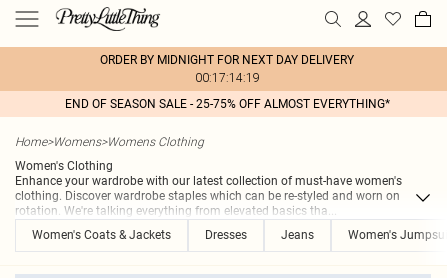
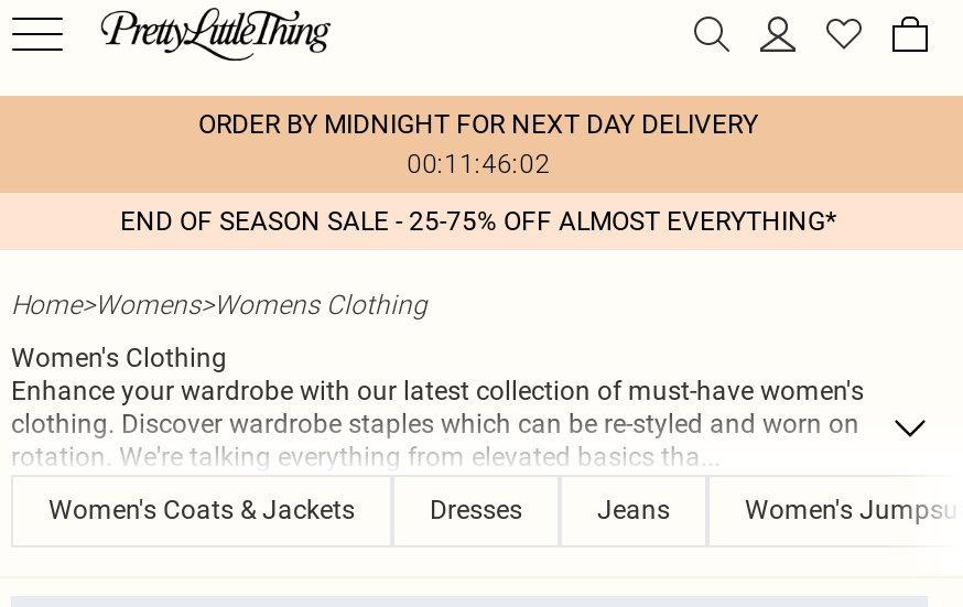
[194,70,259,85] 00:17:14:19 -> [407,147,550,180] 00:11:46:02

